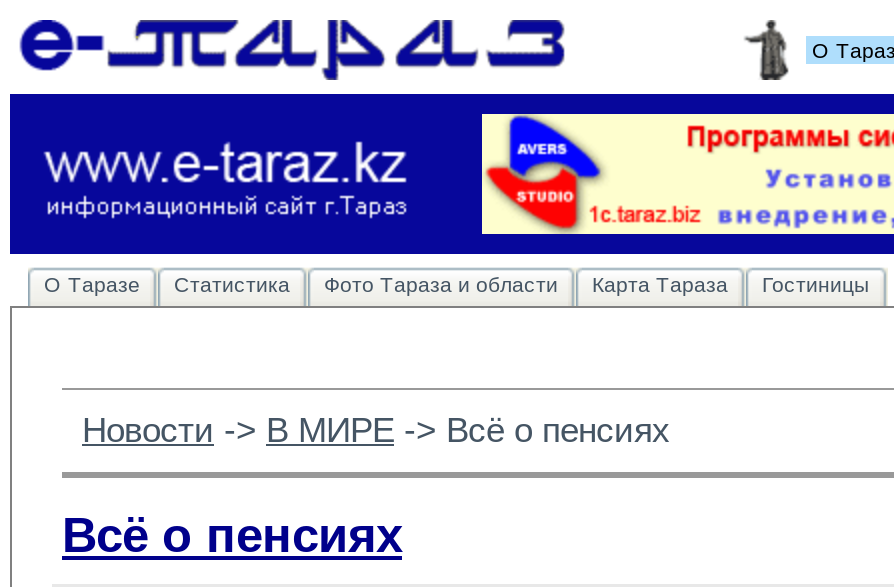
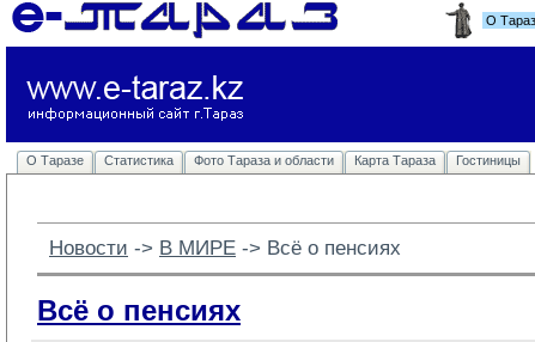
[480,112,888,236] [image] -> none

